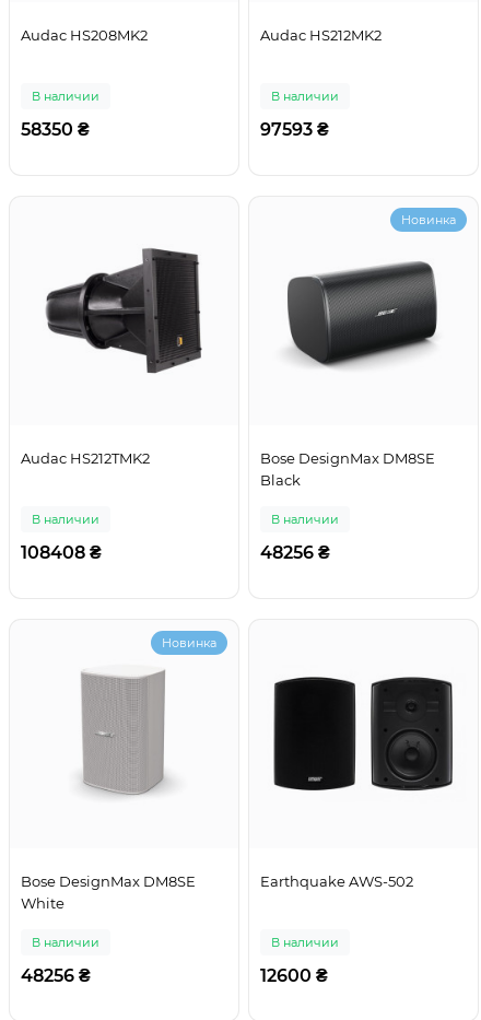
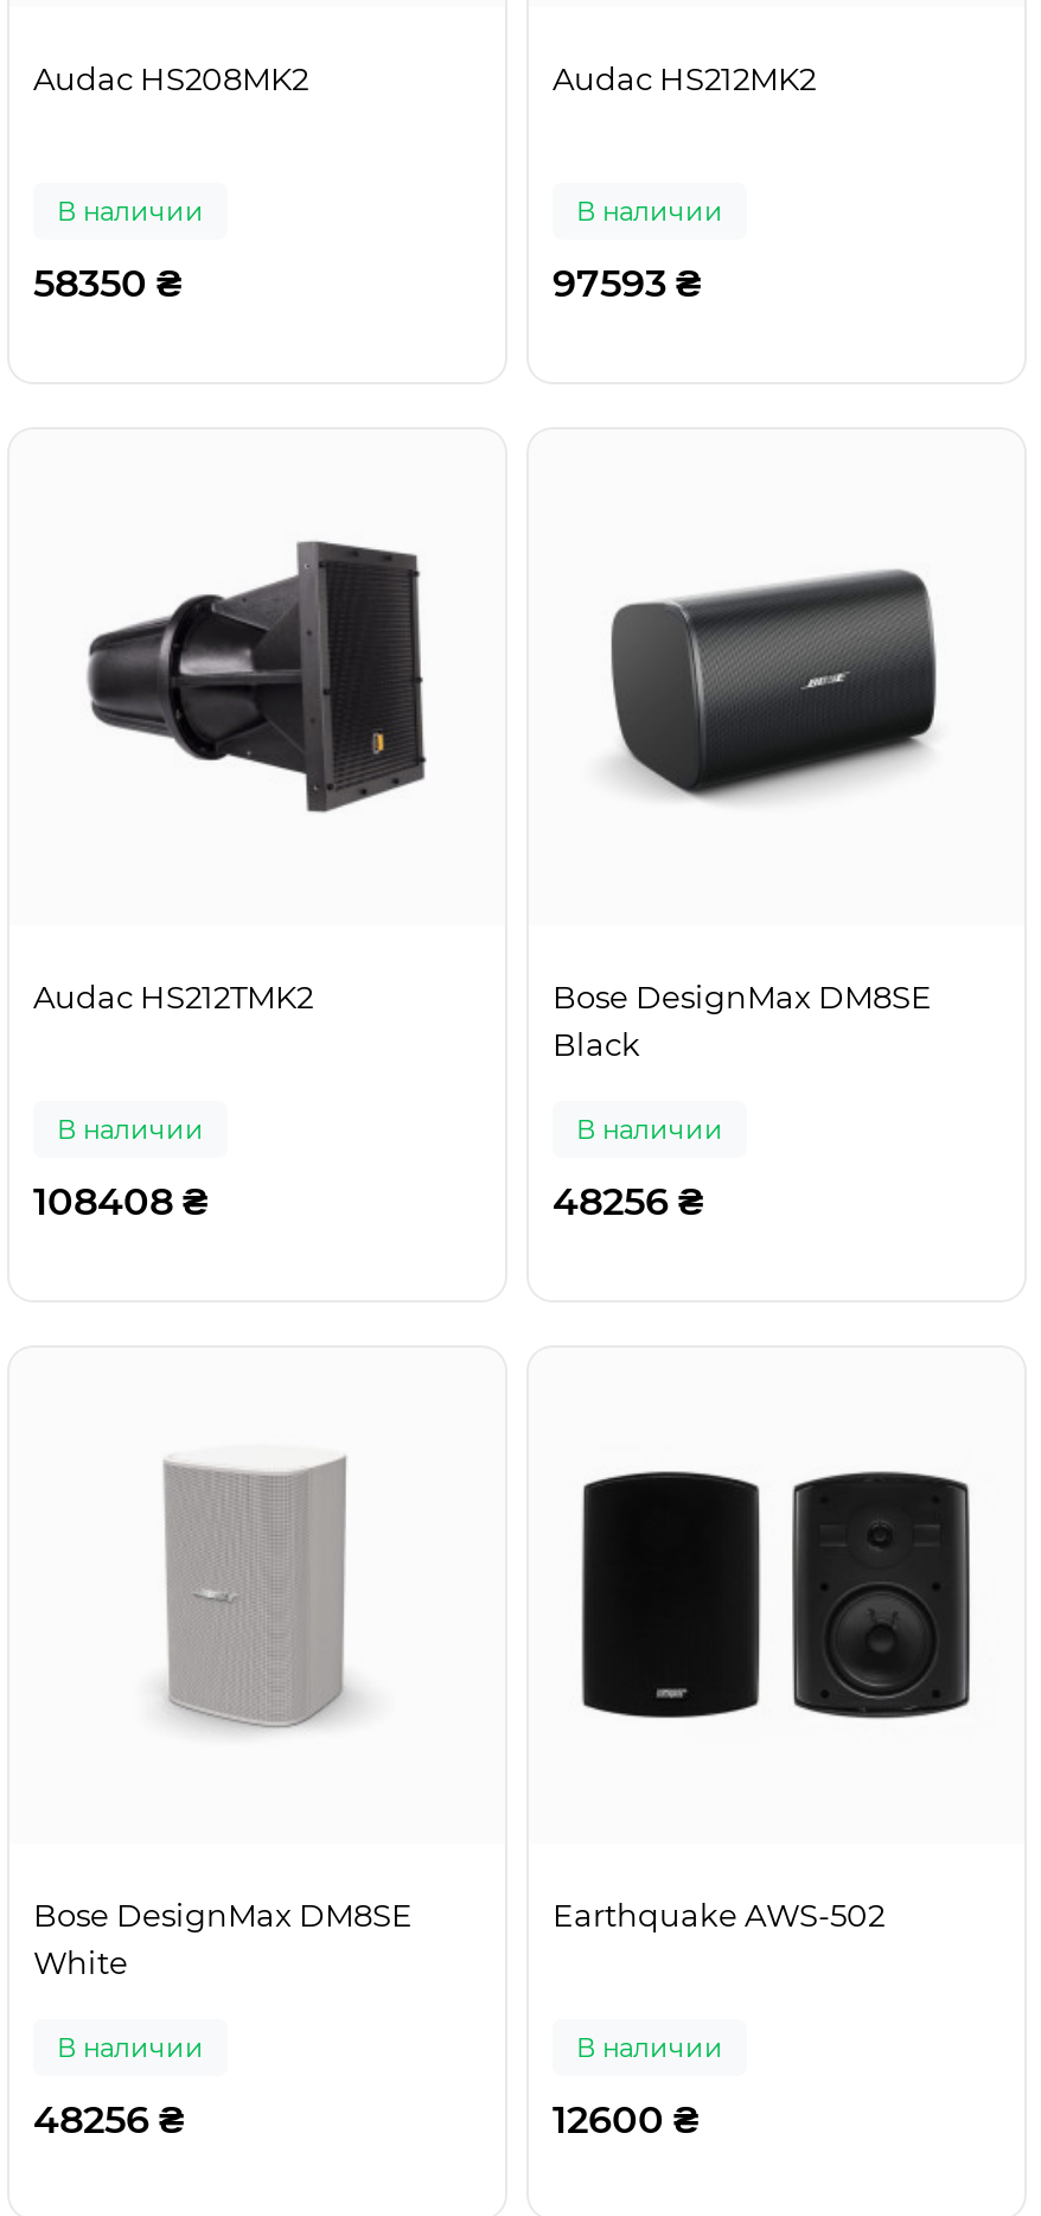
[401,212,456,228] Новинка -> none
[162,636,216,651] Новинка -> none

